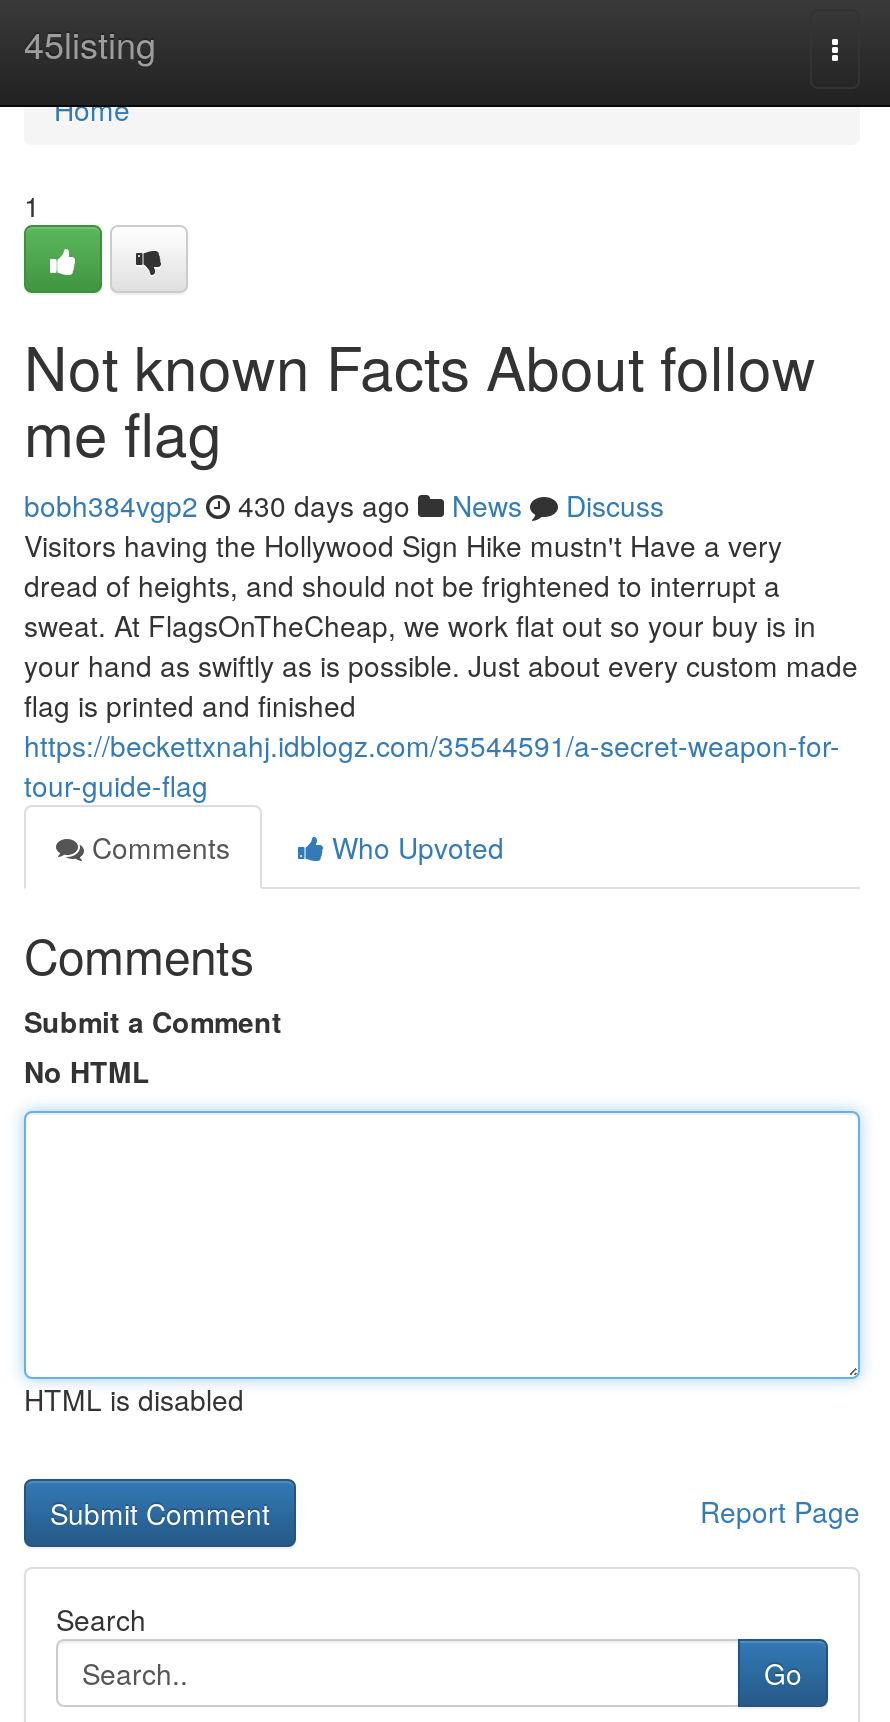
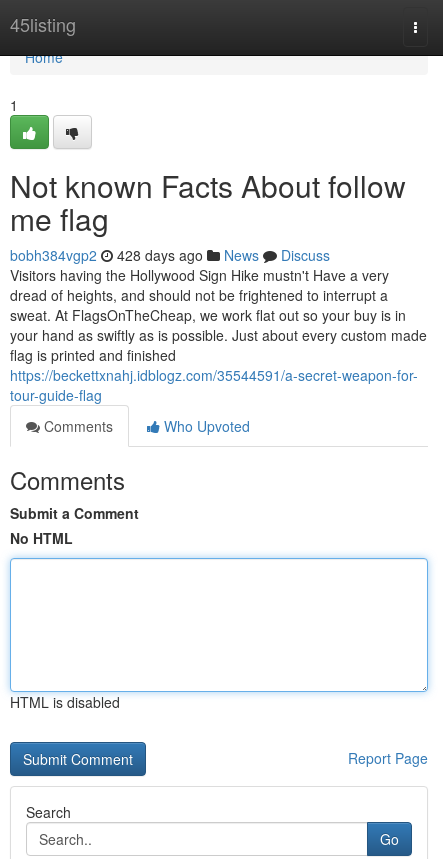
[24,485,664,525] bobh384vgp2 430 days ago News Discuss -> [10,245,330,265] bobh384vgp2 428 days ago News Discuss

